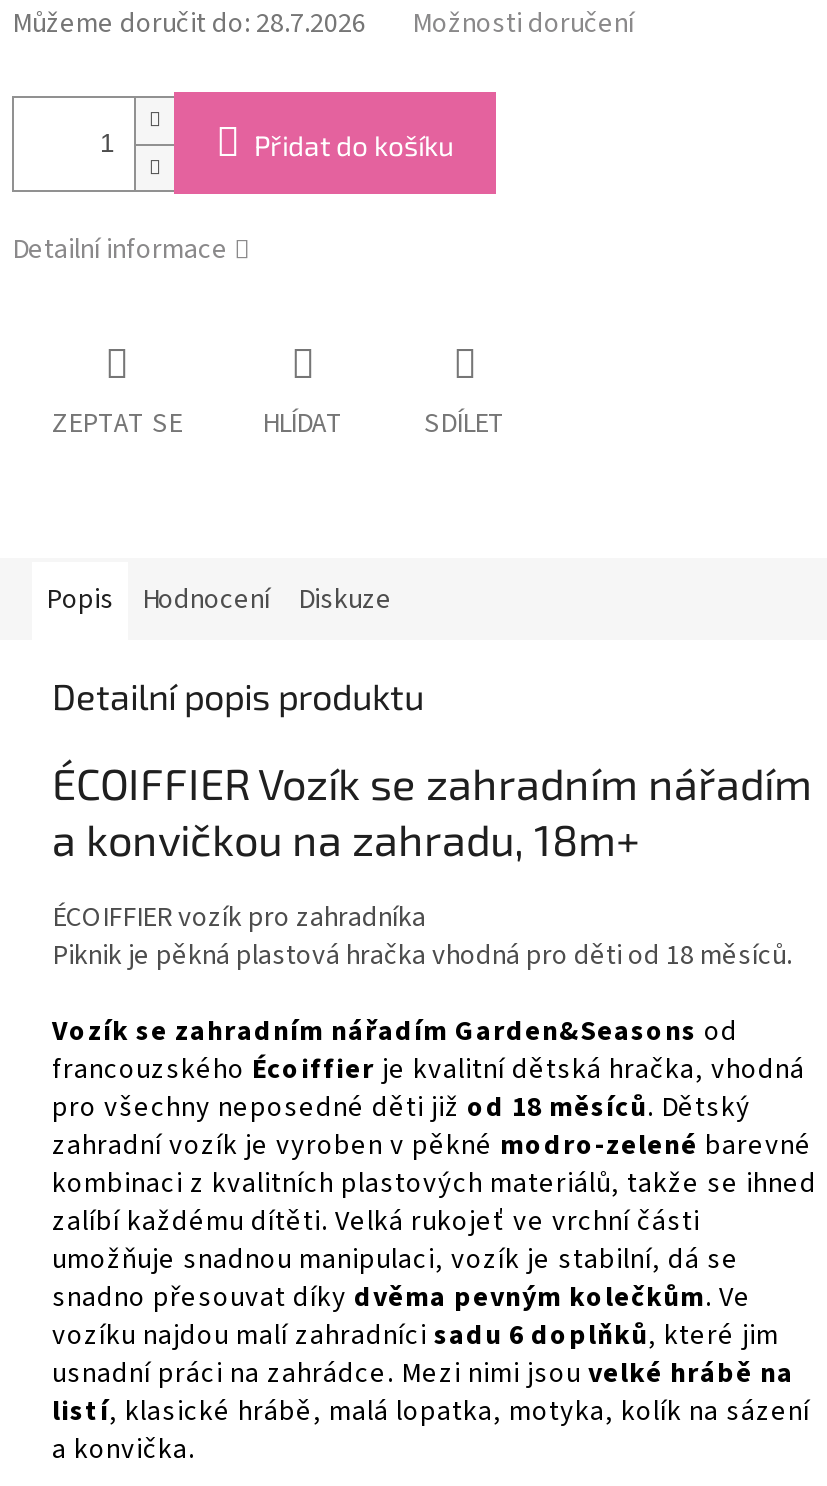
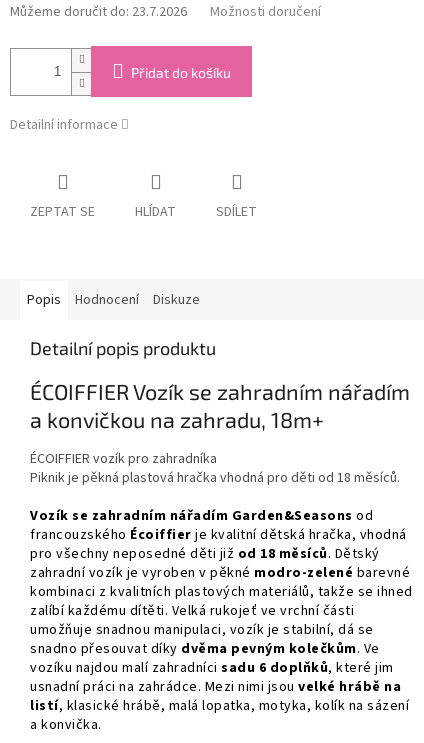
[12,5,366,45] Můžeme doručit do: 28.7.2026 -> [10,2,187,22] Můžeme doručit do: 23.7.2026

